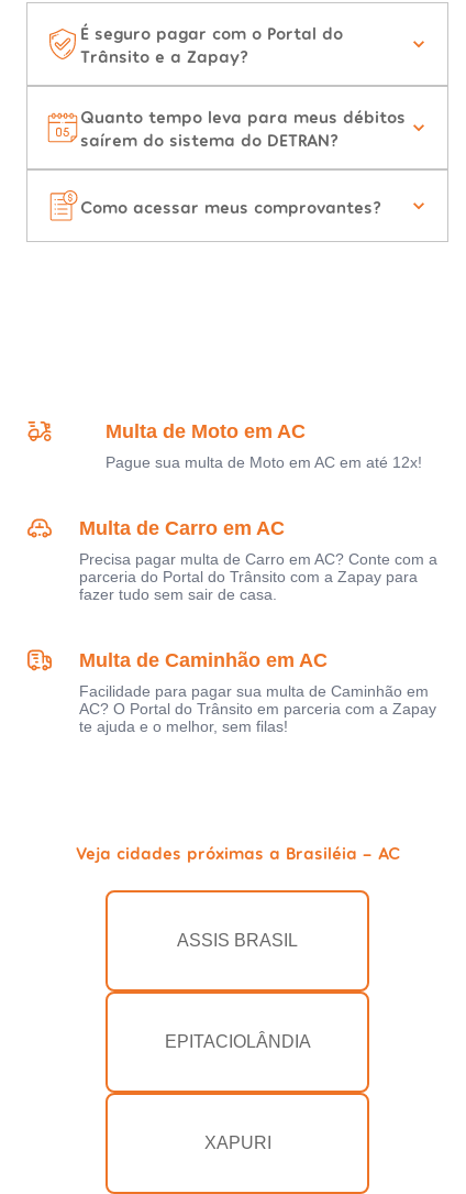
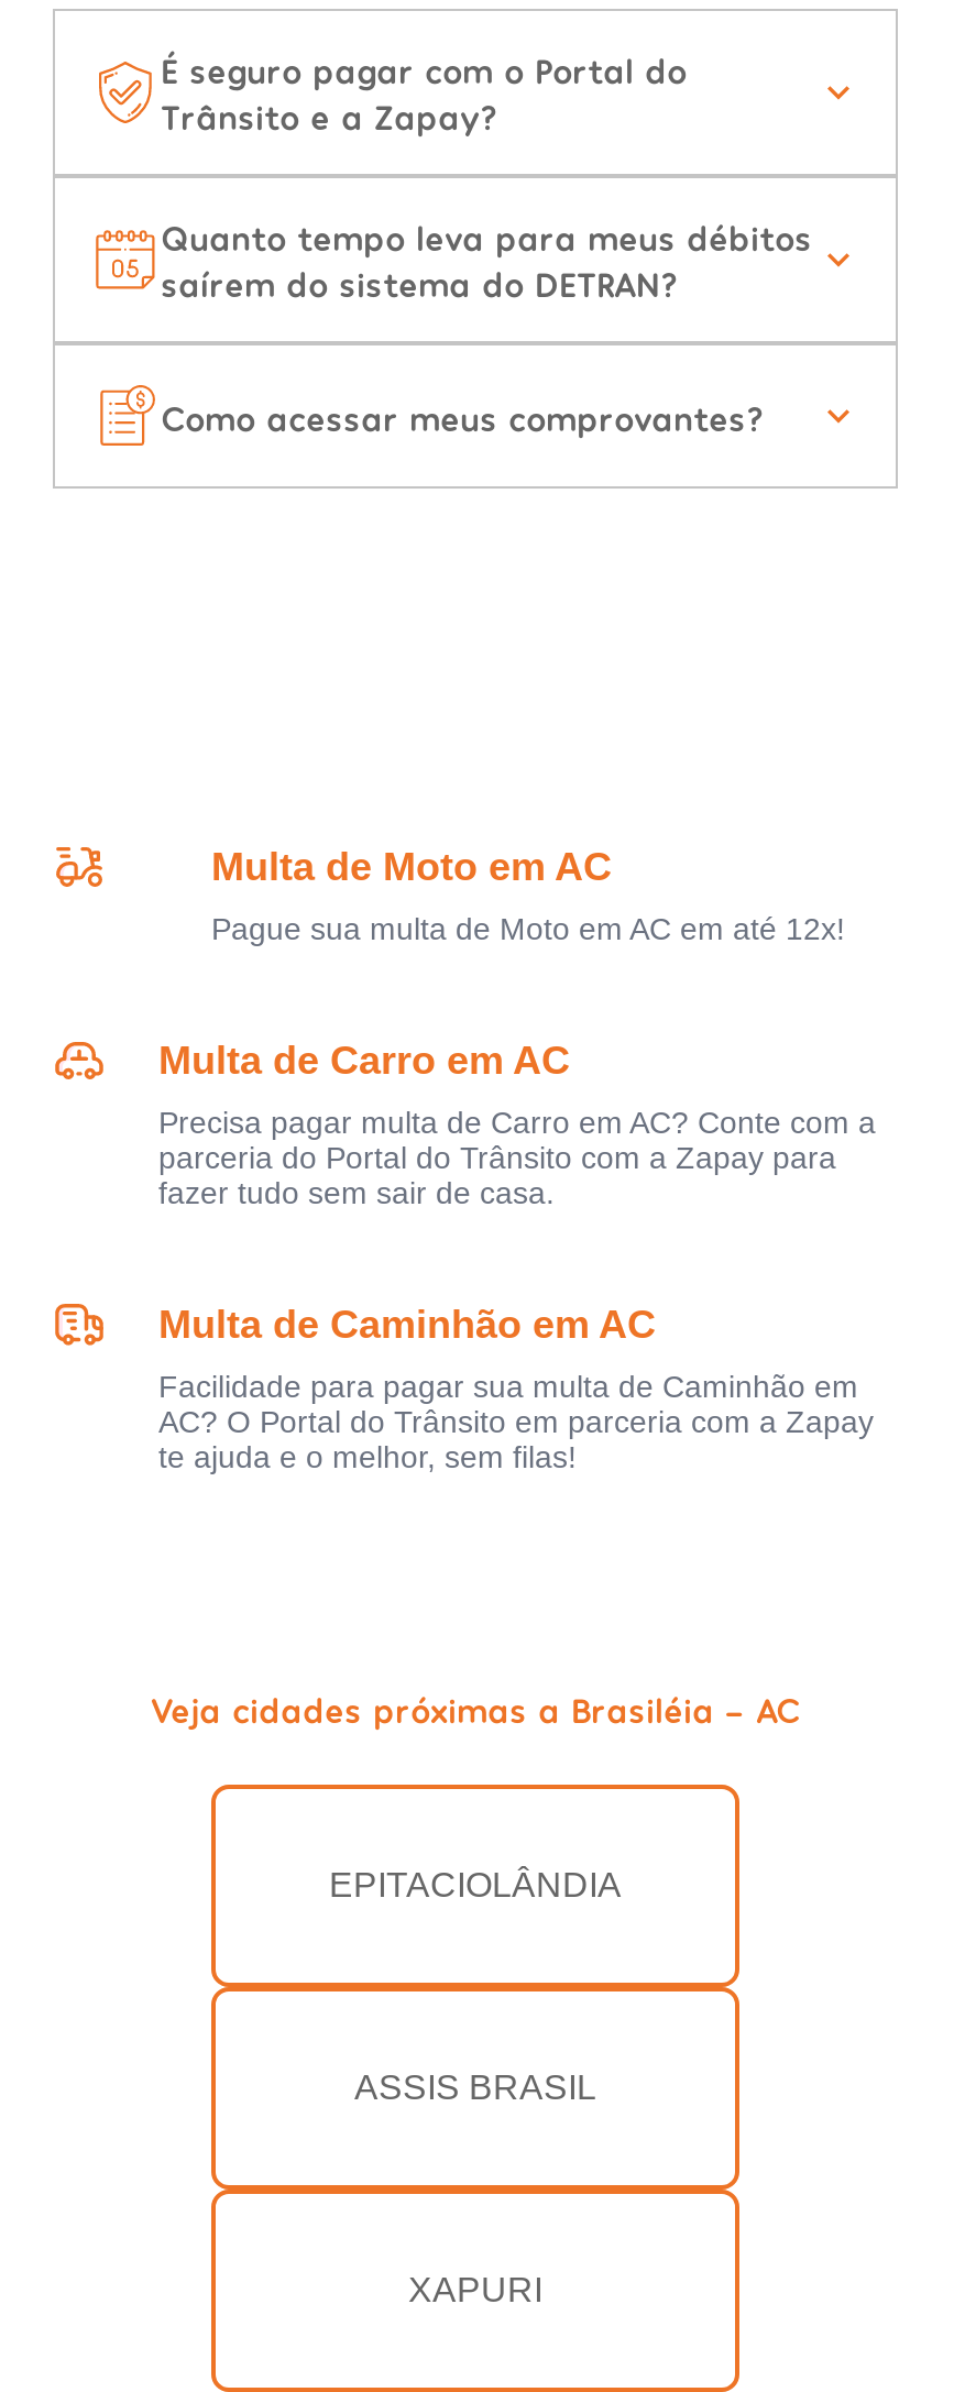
moved [177,931,298,950] -> [354,2069,596,2107]: ASSIS BRASIL
moved [164,1033,310,1051] -> [329,1867,622,1904]: EPITACIOLÂNDIA

